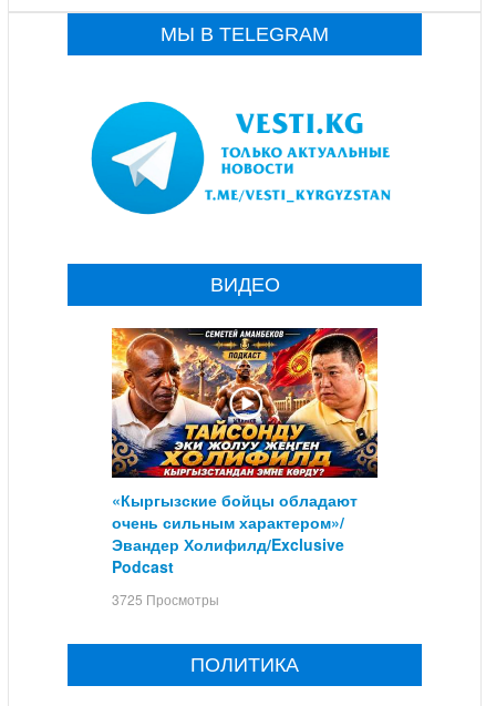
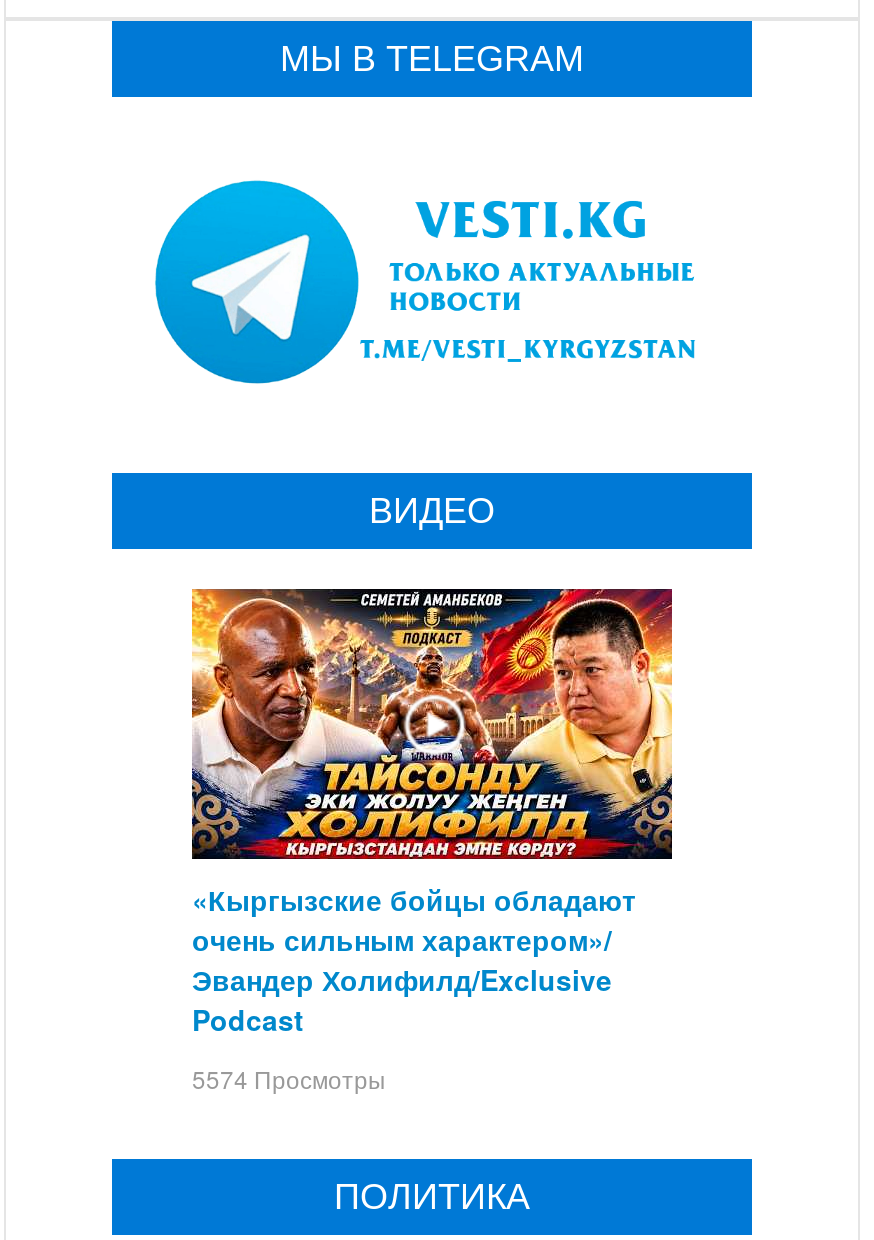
[112,589,219,608] 3725 Просмотры -> [192,1061,386,1095] 5574 Просмотры

